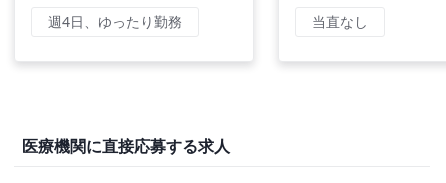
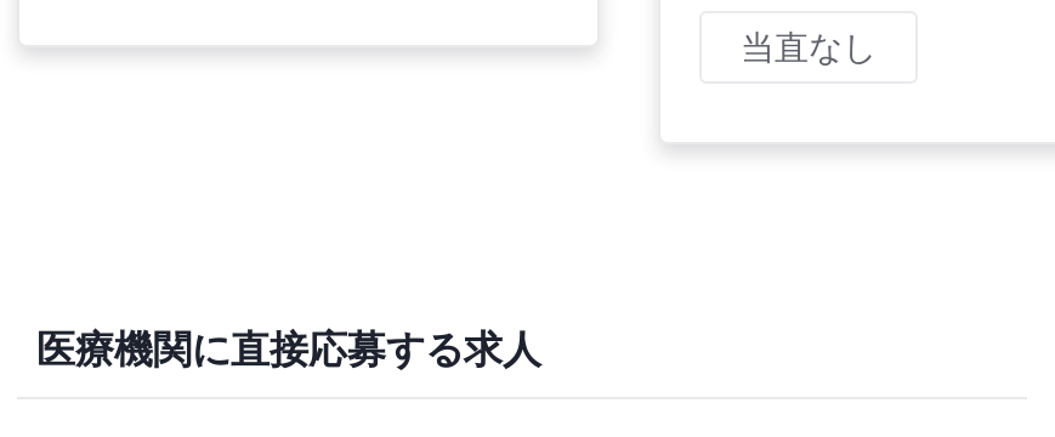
[48,12,182,31] 週4日、ゆったり勤務 -> none

